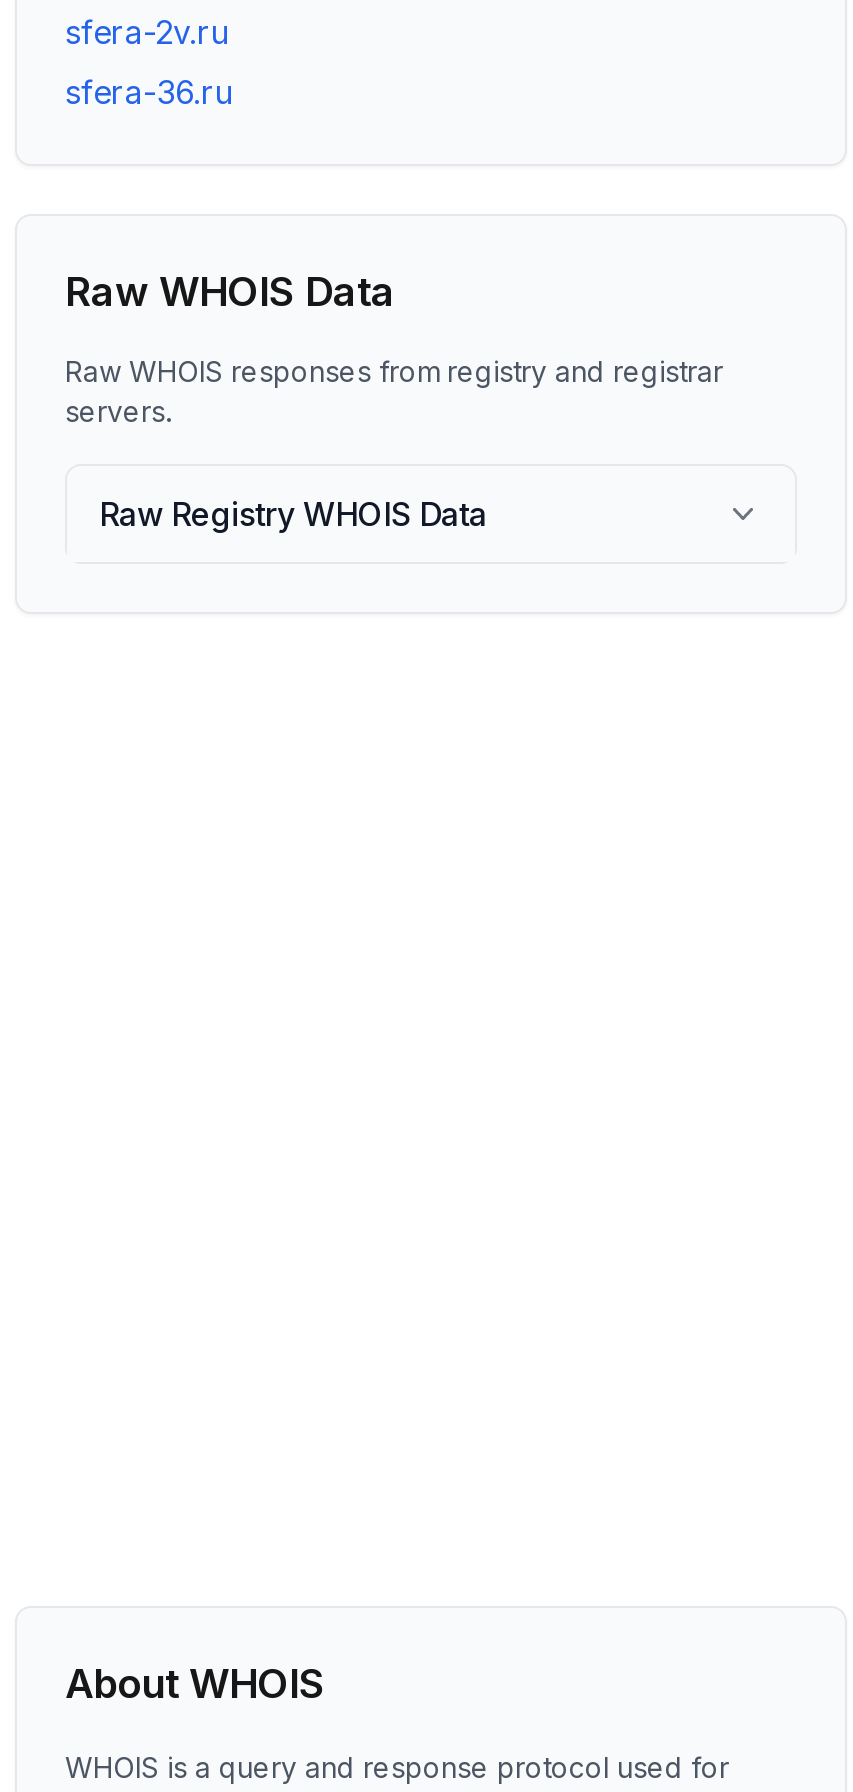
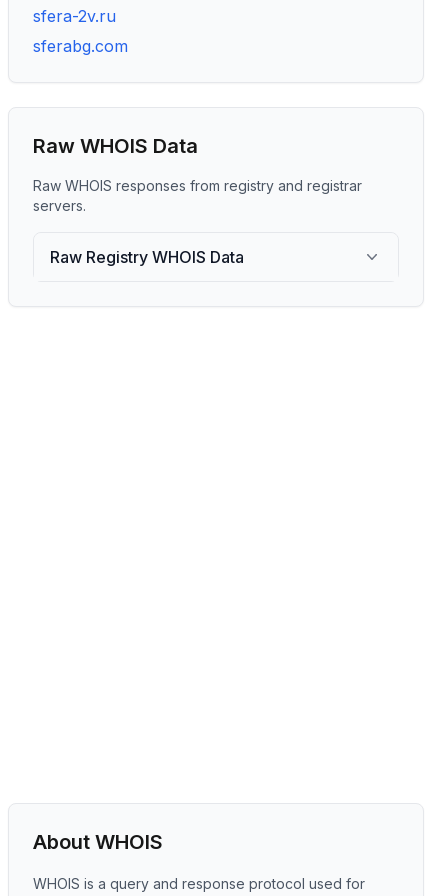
[65,72,235,112] sfera-36.ru -> [33,36,128,56] sferabg.com

